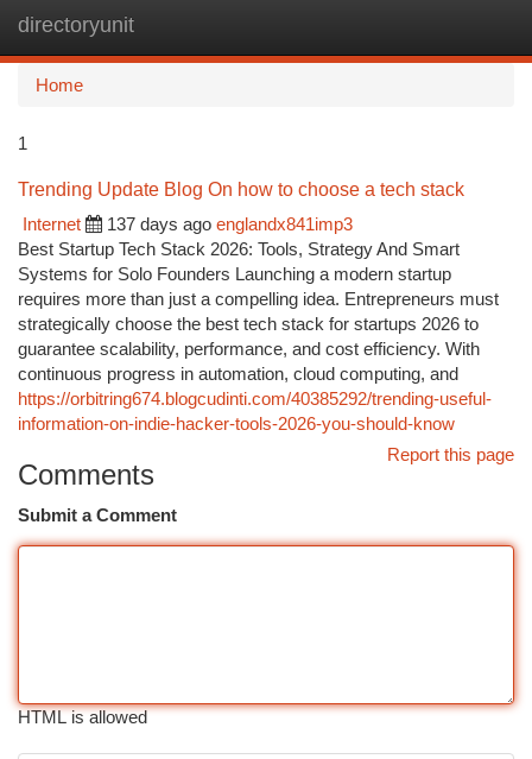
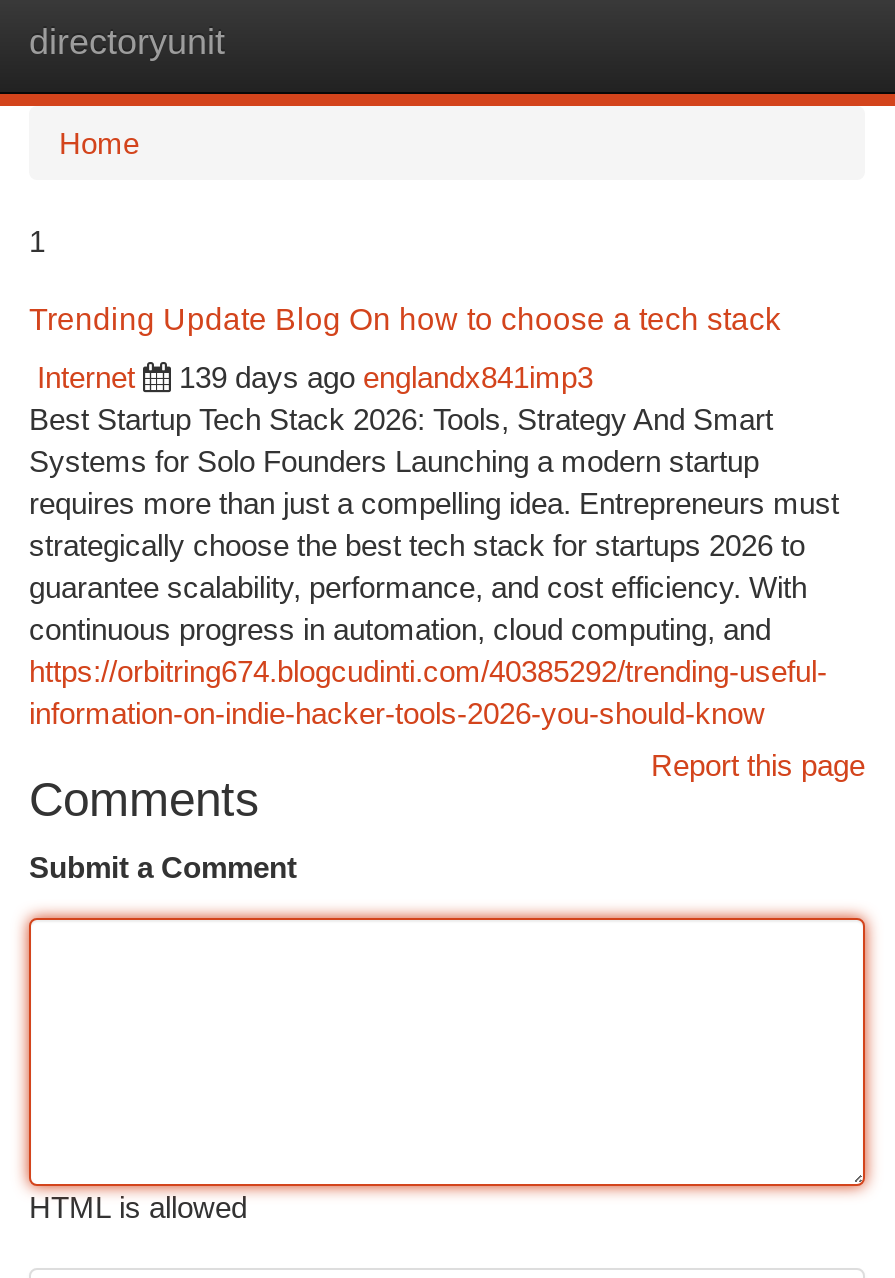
[107,214,353,234] 137 days ago englandx841imp3 -> [179,360,593,394] 139 days ago englandx841imp3

